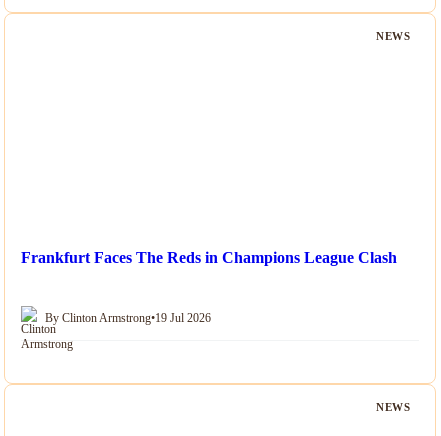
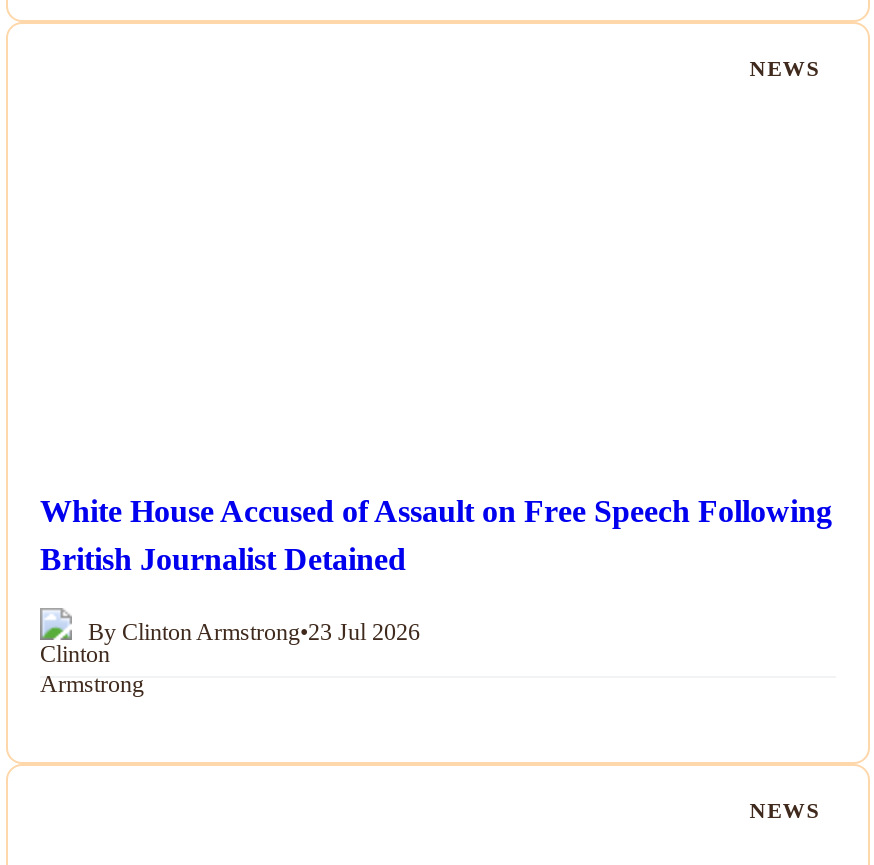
[21,249,397,266] Frankfurt Faces The Reds in Champions League Clash -> [40,495,832,577] White House Accused of Assault on Free Speech Following | British Journalist Detained
[45,311,211,325] By Clinton Armstrong•19 Jul 2026 -> [88,618,420,646] By Clinton Armstrong•23 Jul 2026

